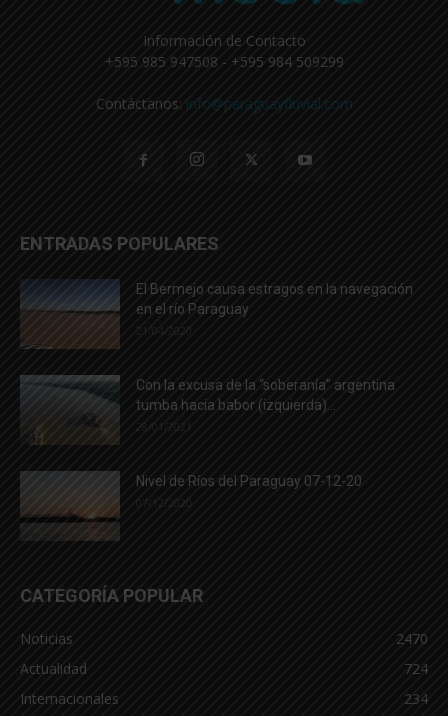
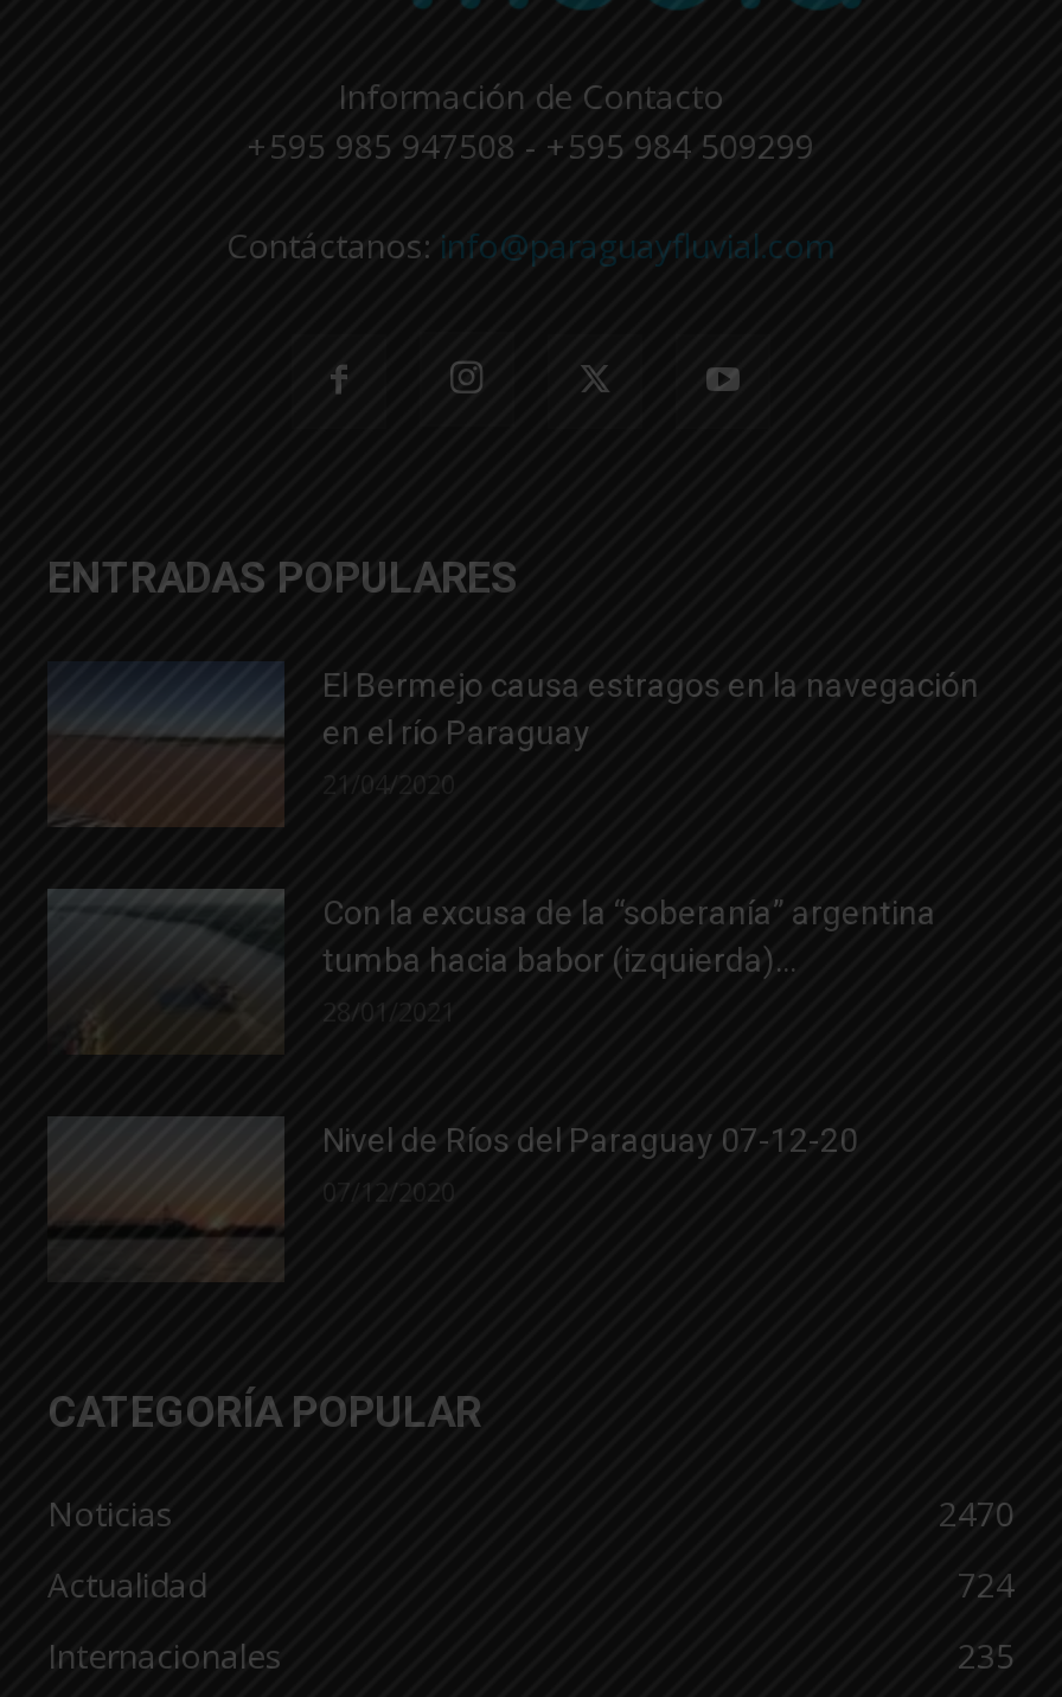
[404,689,428,708] 234 -> [958,1633,1015,1678] 235

